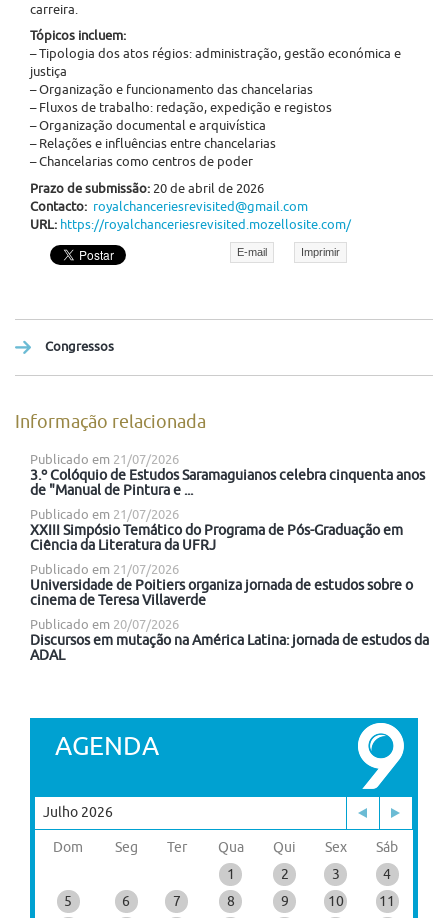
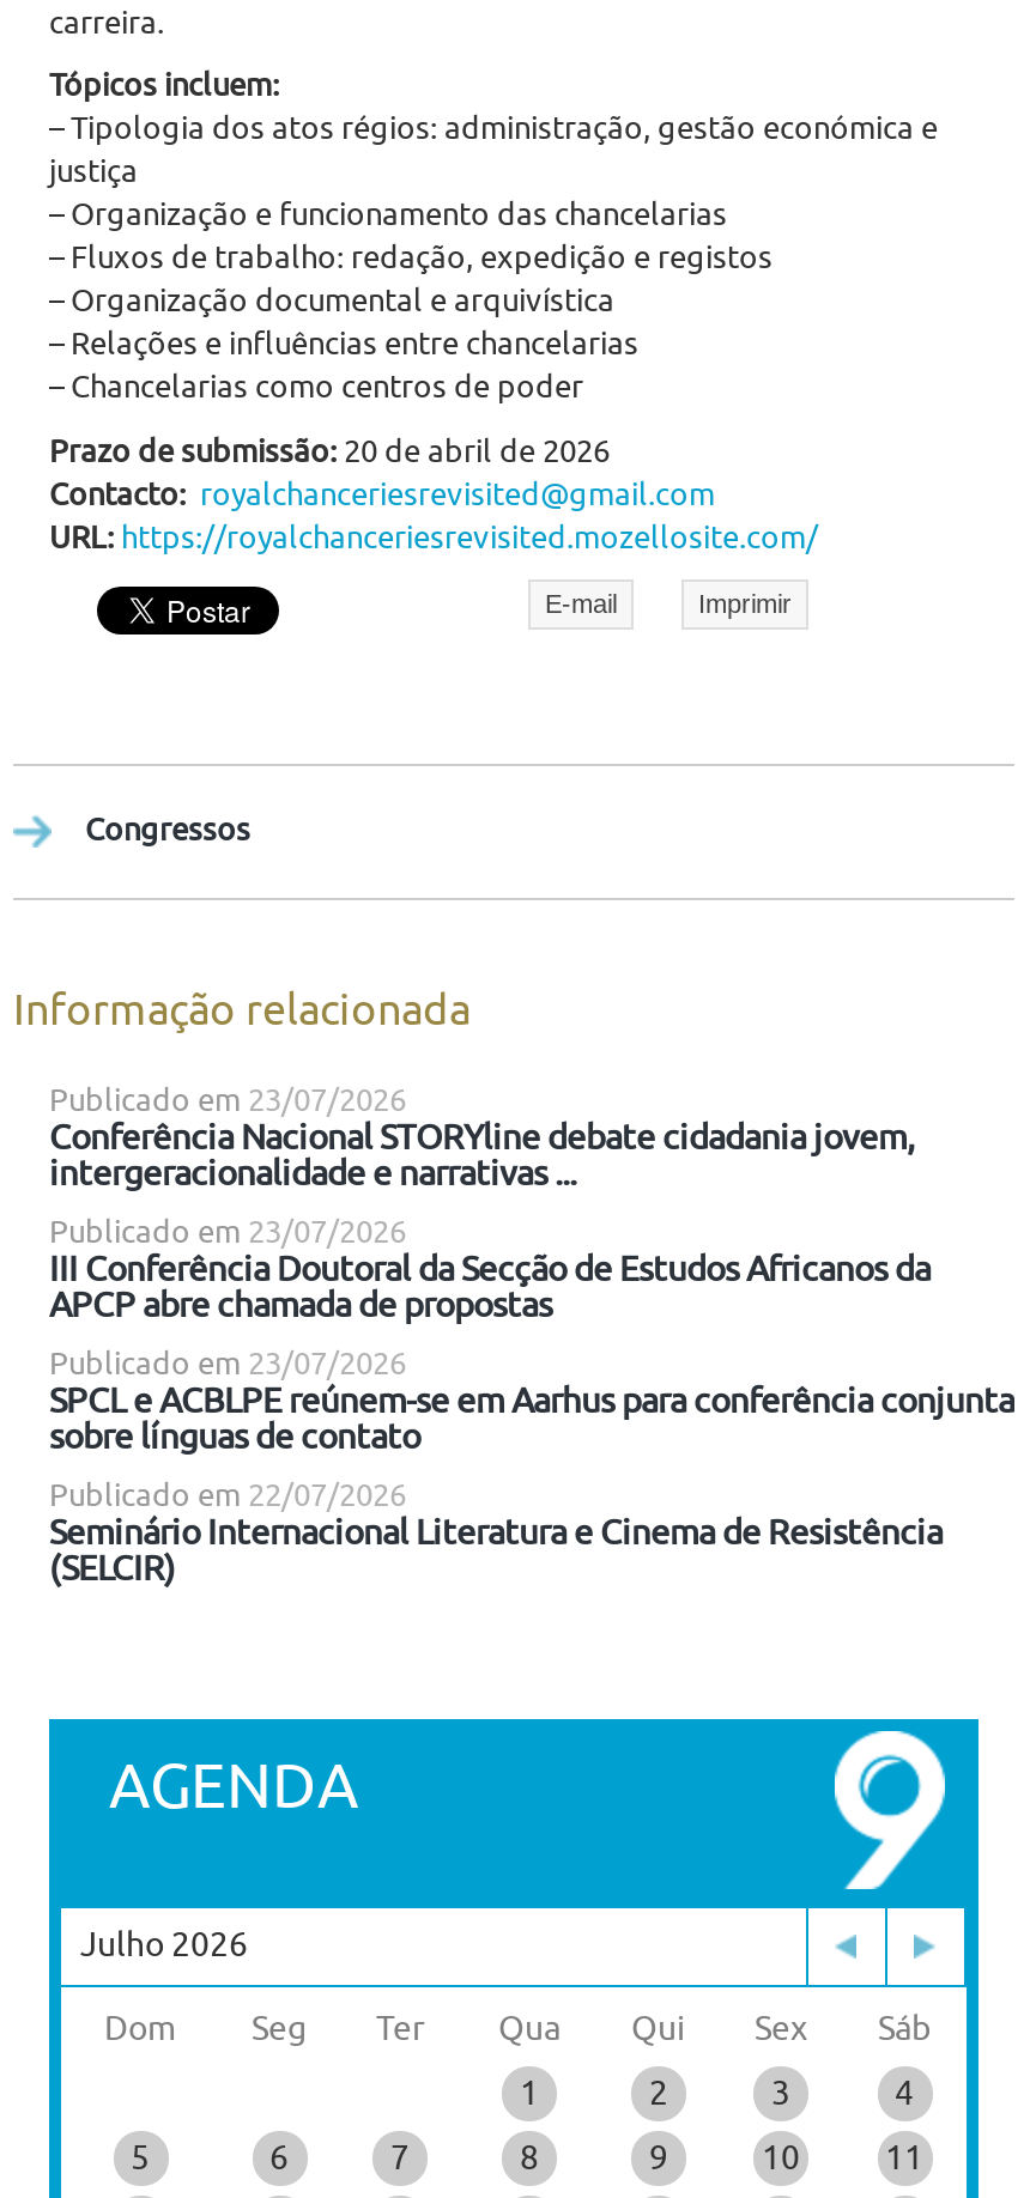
[30,453,425,498] Publicado em 21/07/2026 | 3.º Colóquio de Estudos Saramaguianos celebra cinquenta anos | de "Manual de Pintura e ... -> [49,1084,914,1192] Publicado em 23/07/2026 | Conferência Nacional STORYline debate cidadania jovem, | intergeracionalidade e narrativas ...
[30,508,403,553] Publicado em 21/07/2026 | XXIII Simpósio Temático do Programa de Pós-Graduação em | Ciência da Literatura da UFRJ -> [49,1216,931,1323] Publicado em 23/07/2026 | III Conferência Doutoral da Secção de Estudos Africanos da | APCP abre chamada de propostas
[30,563,413,608] Publicado em 21/07/2026 | Universidade de Poitiers organiza jornada de estudos sobre o | cinema de Teresa Villaverde -> [49,1347,1014,1455] Publicado em 23/07/2026 | SPCL e ACBLPE reúnem-se em Aarhus para conferência conjunta | sobre línguas de contato
[30,618,429,663] Publicado em 20/07/2026 | Discursos em mutação na América Latina: jornada de estudos da | ADAL -> [49,1479,943,1587] Publicado em 22/07/2026 | Seminário Internacional Literatura e Cinema de Resistência | (SELCIR)

